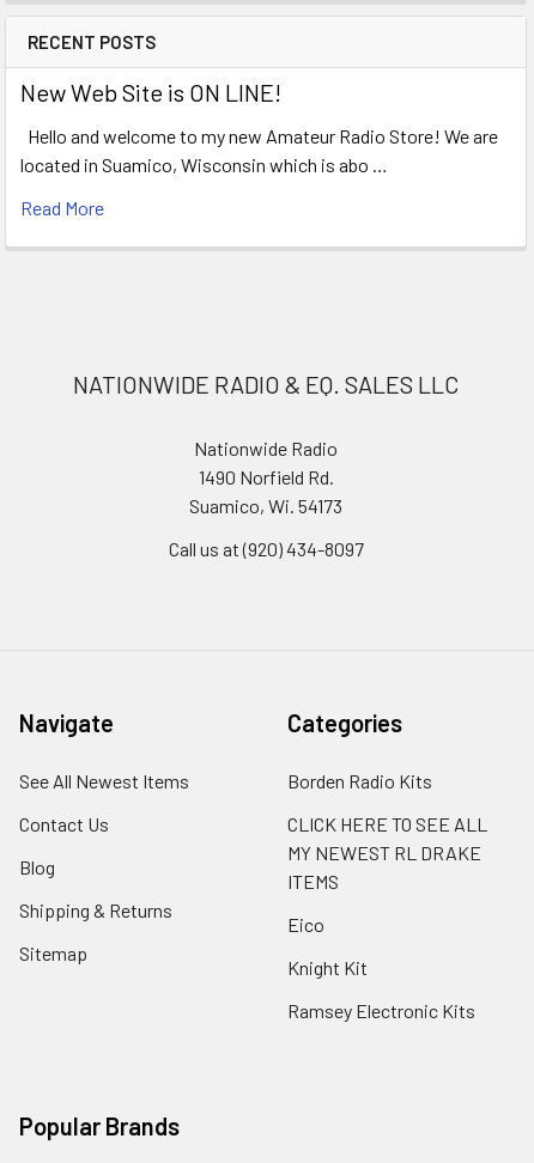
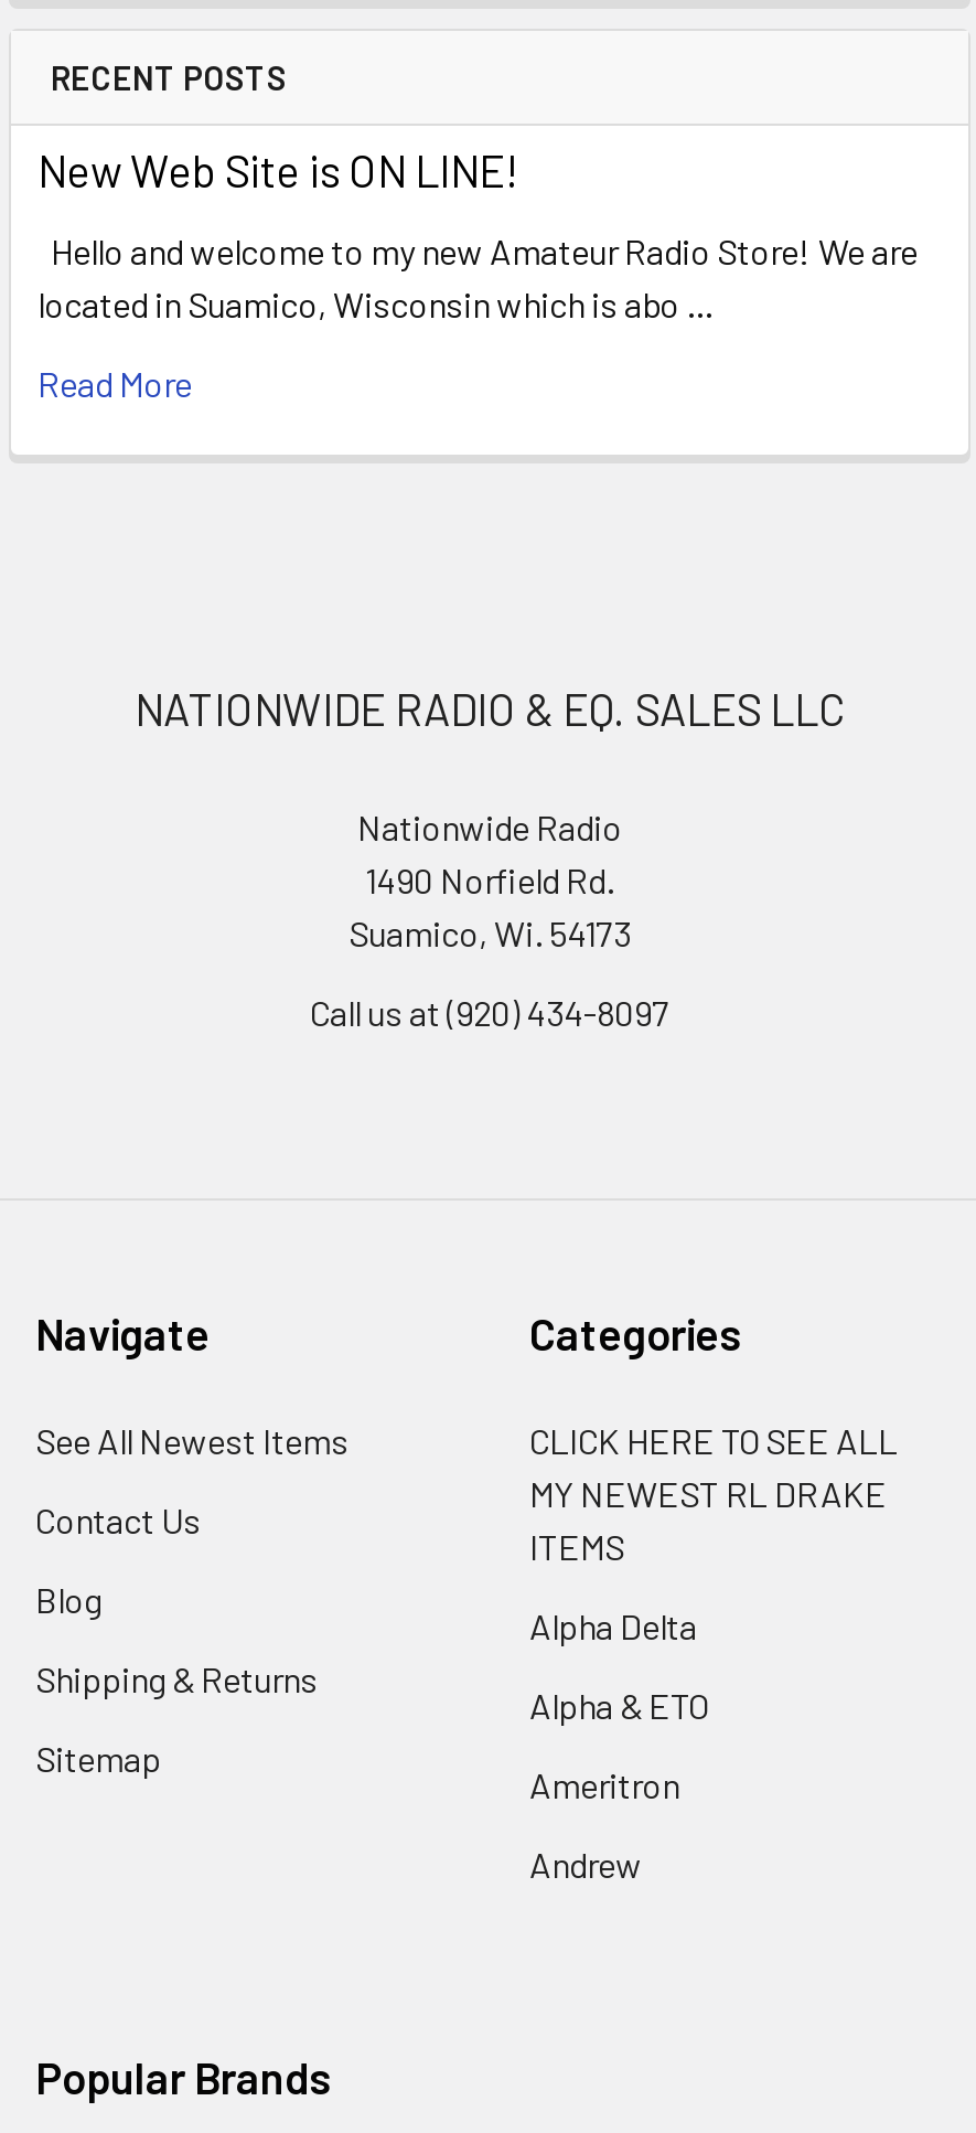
[287,769,432,792] Borden Radio Kits -> none
moved [287,812,487,893] -> [529,1419,898,1567]: CLICK HERE TO SEE ALL | MY NEWEST RL DRAKE | ITEMS
[287,913,475,1022] Eico | Knight Kit | Ramsey Electronic Kits -> [529,1604,708,1885] Alpha Delta | Alpha & ETO | Ameritron | Andrew

